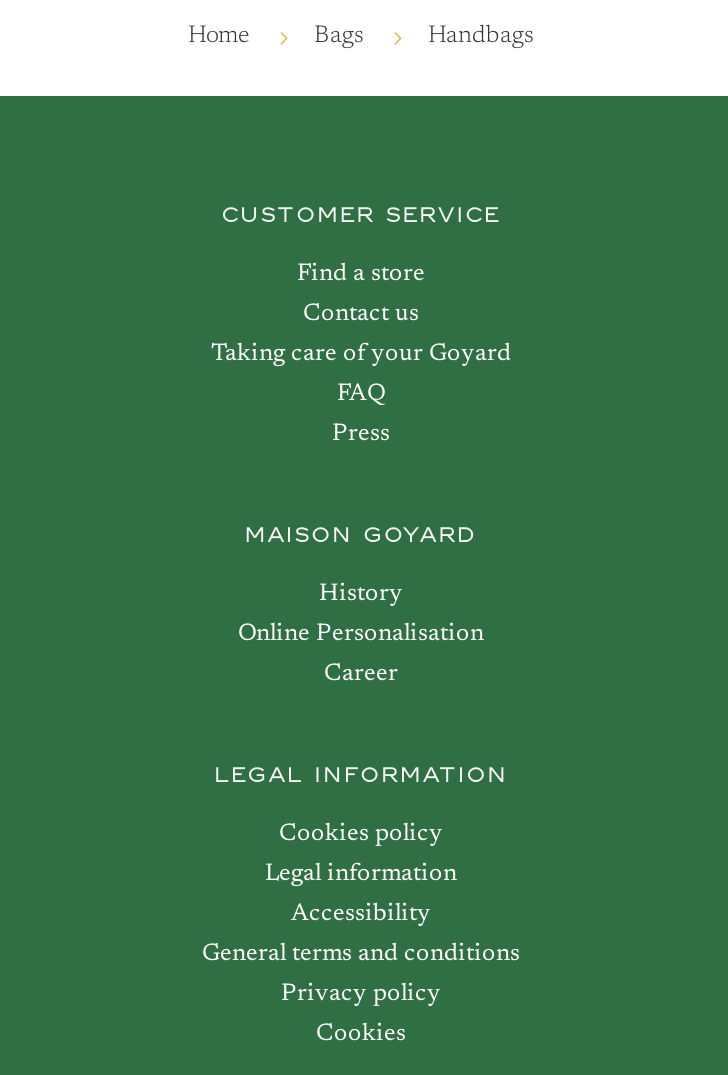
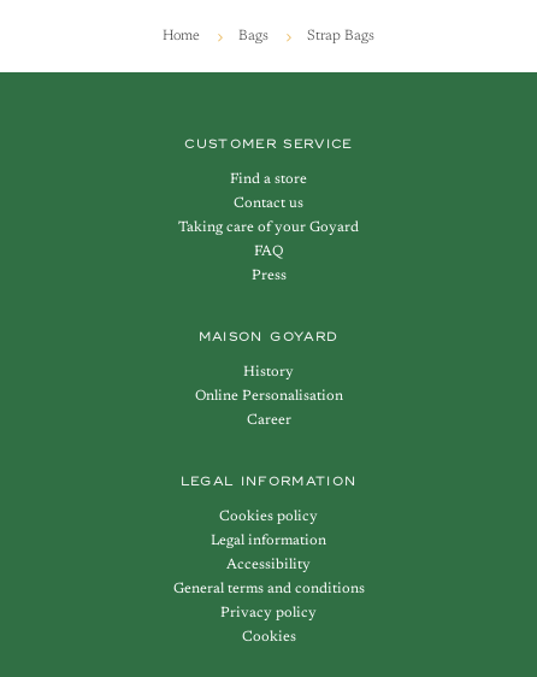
[428,25,534,49] Handbags -> [307,29,374,44] Strap Bags

